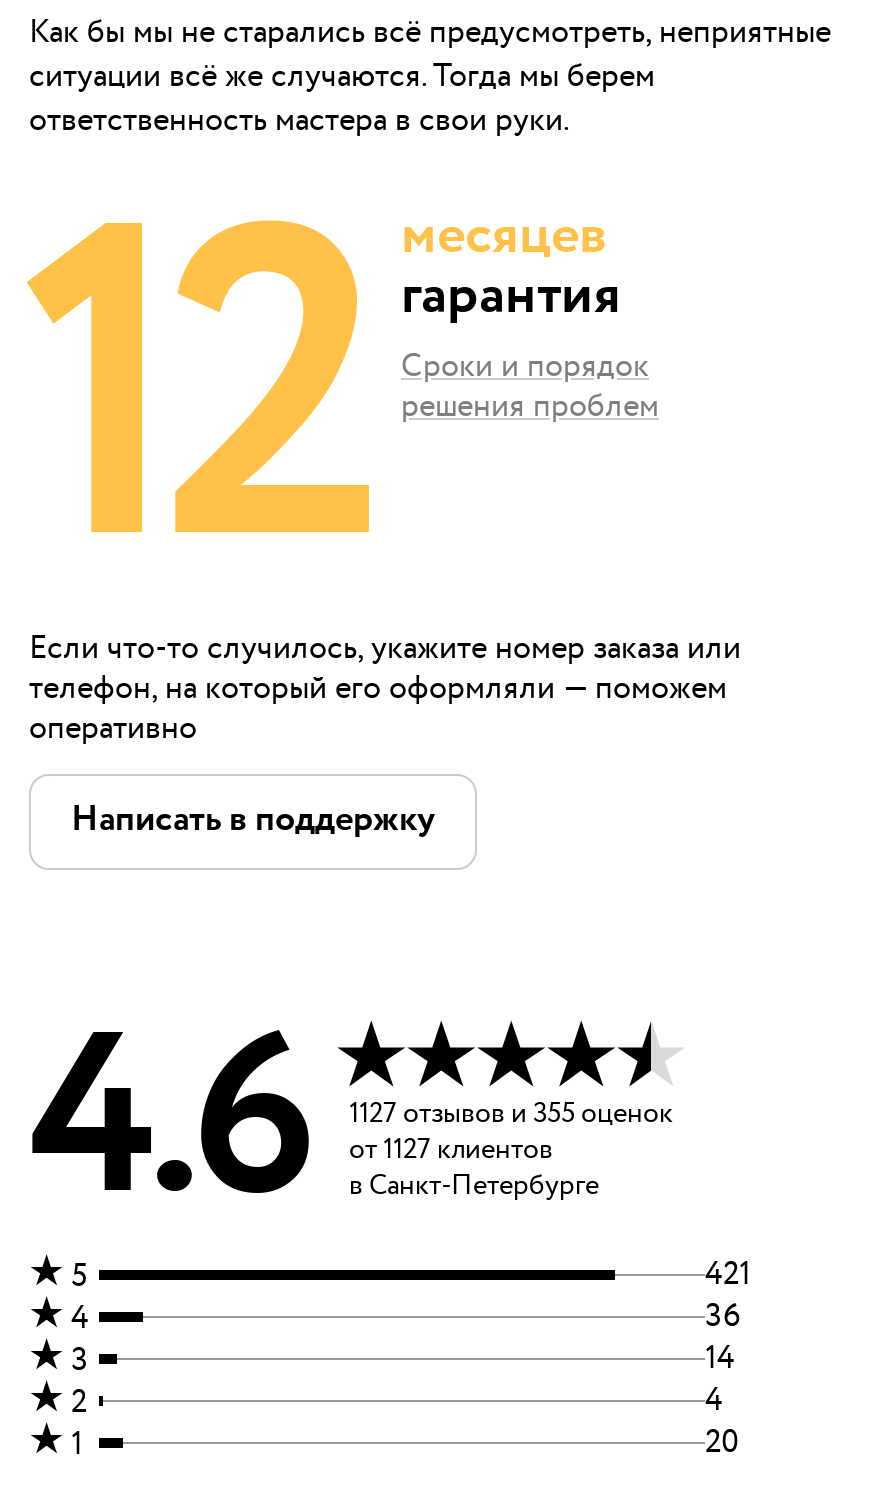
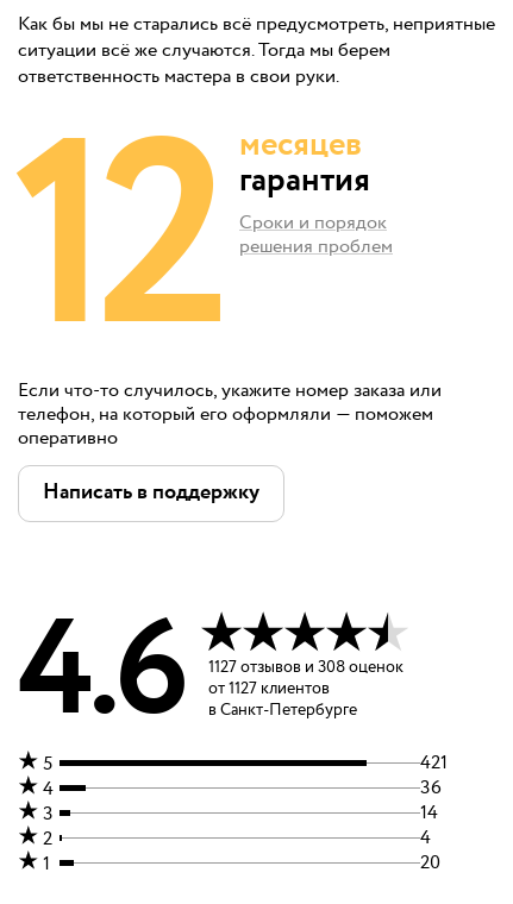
[349,1093,673,1133] 1127 отзывов и 355 оценок -> [208,655,403,679] 1127 отзывов и 308 оценок

